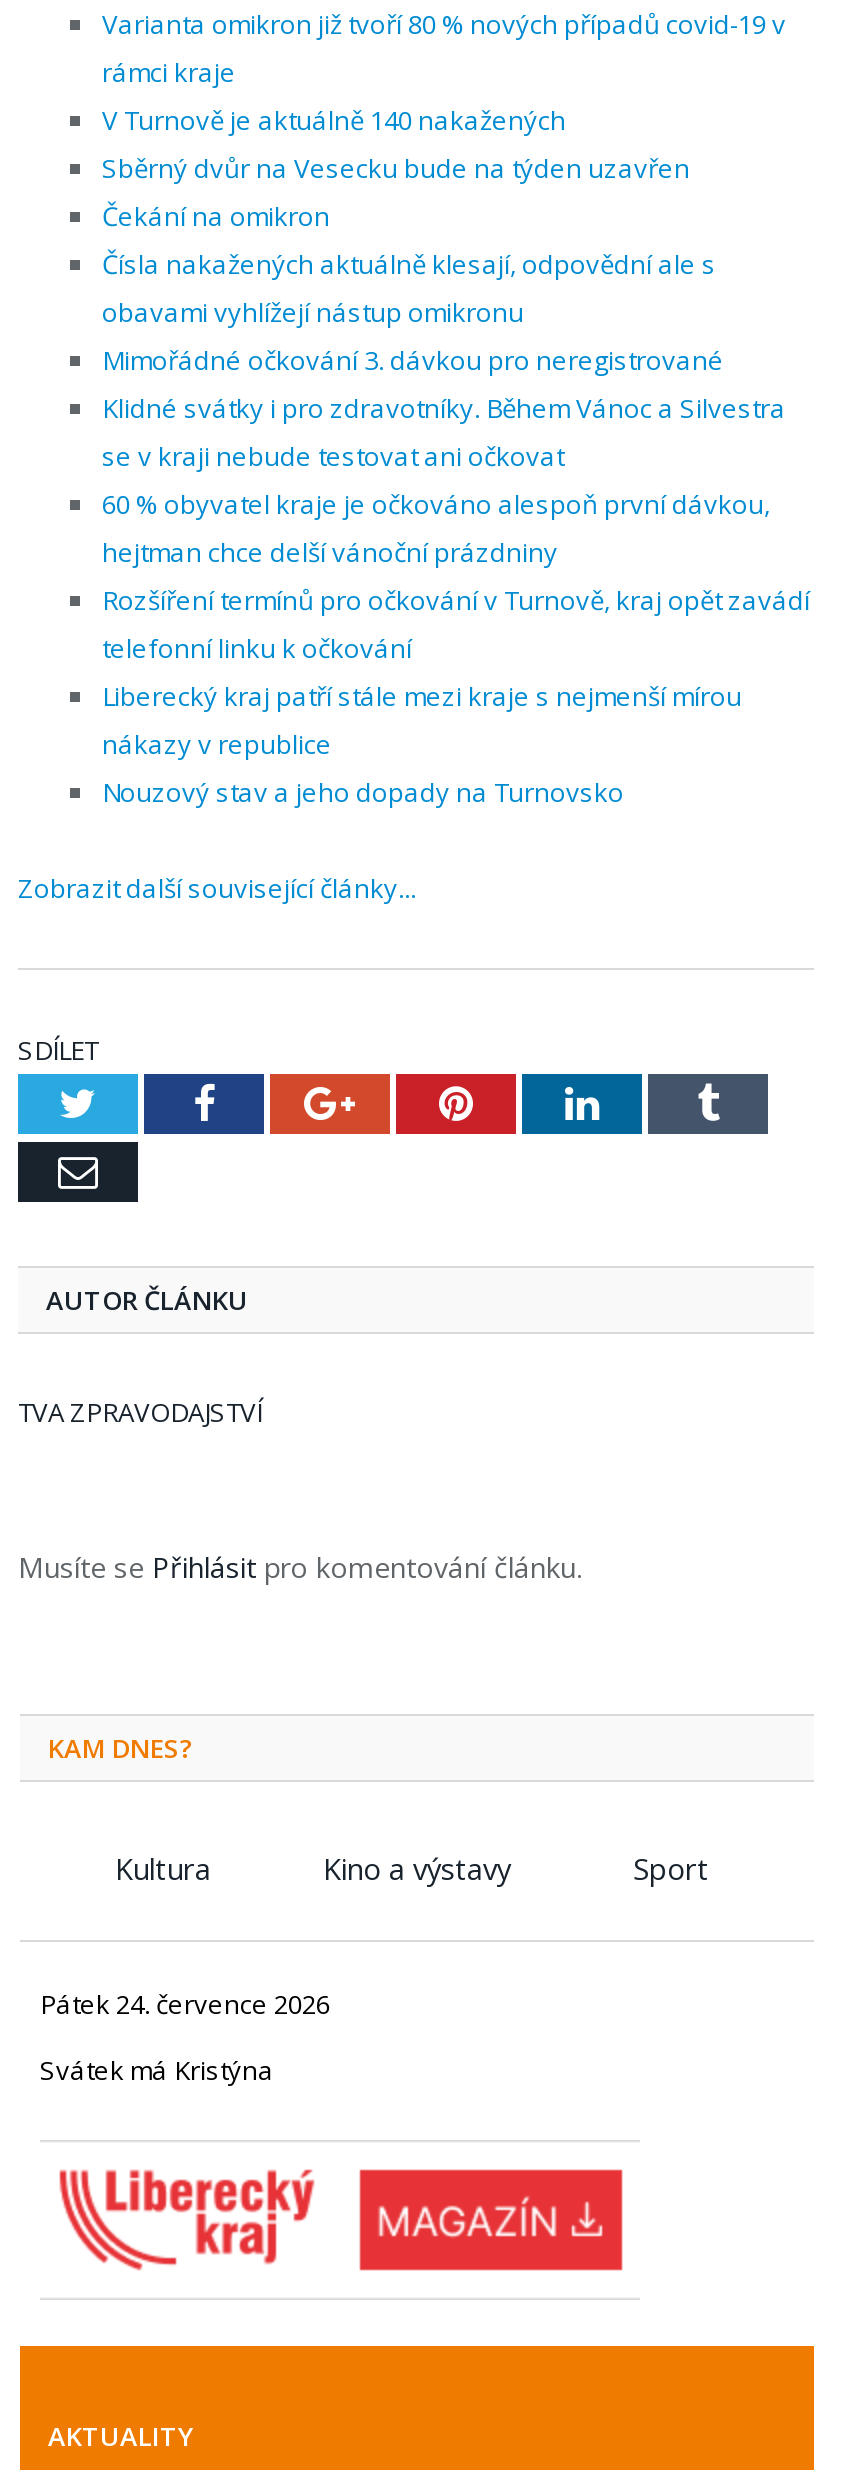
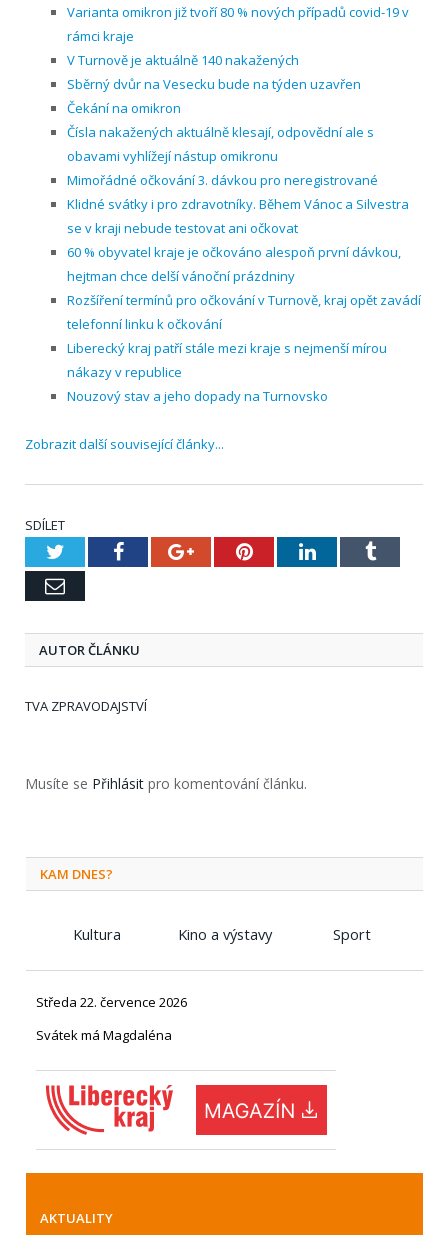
[40,1987,330,2023] Pátek 24. července 2026 -> [36,993,187,1011] Středa 22. července 2026
[40,2053,274,2089] Svátek má Kristýna -> [36,1026,172,1044] Svátek má Magdaléna

